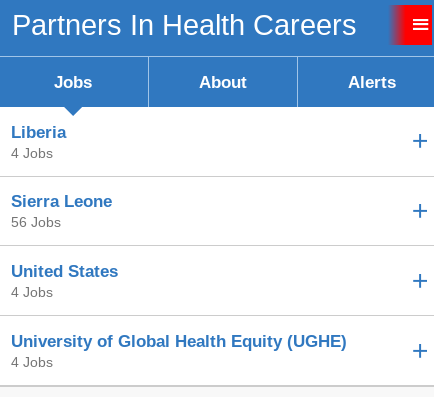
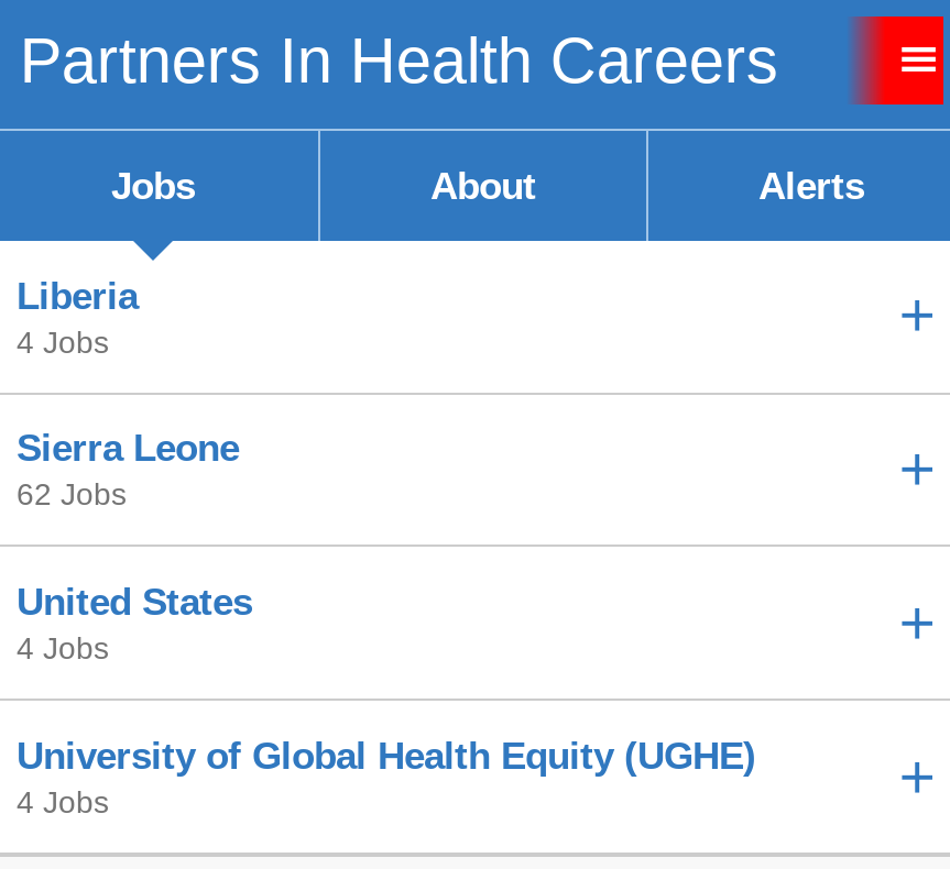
[11,214,61,230] 56 Jobs -> [17,477,127,513] 62 Jobs

